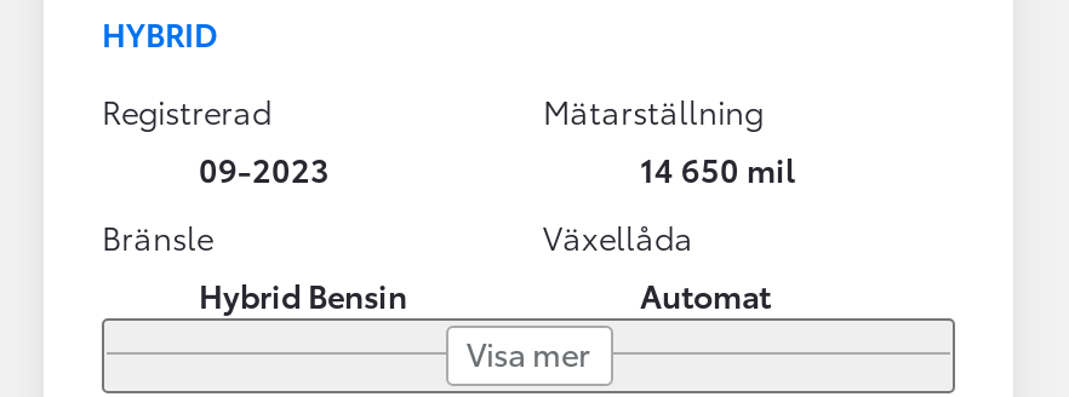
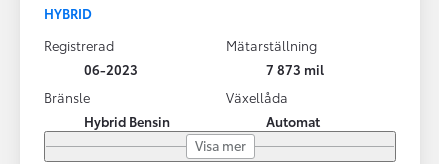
[199,145,330,189] 09-2023 -> [84,60,138,78] 06-2023
[640,145,795,189] 14 650 mil -> [266,60,324,78] 7 873 mil

